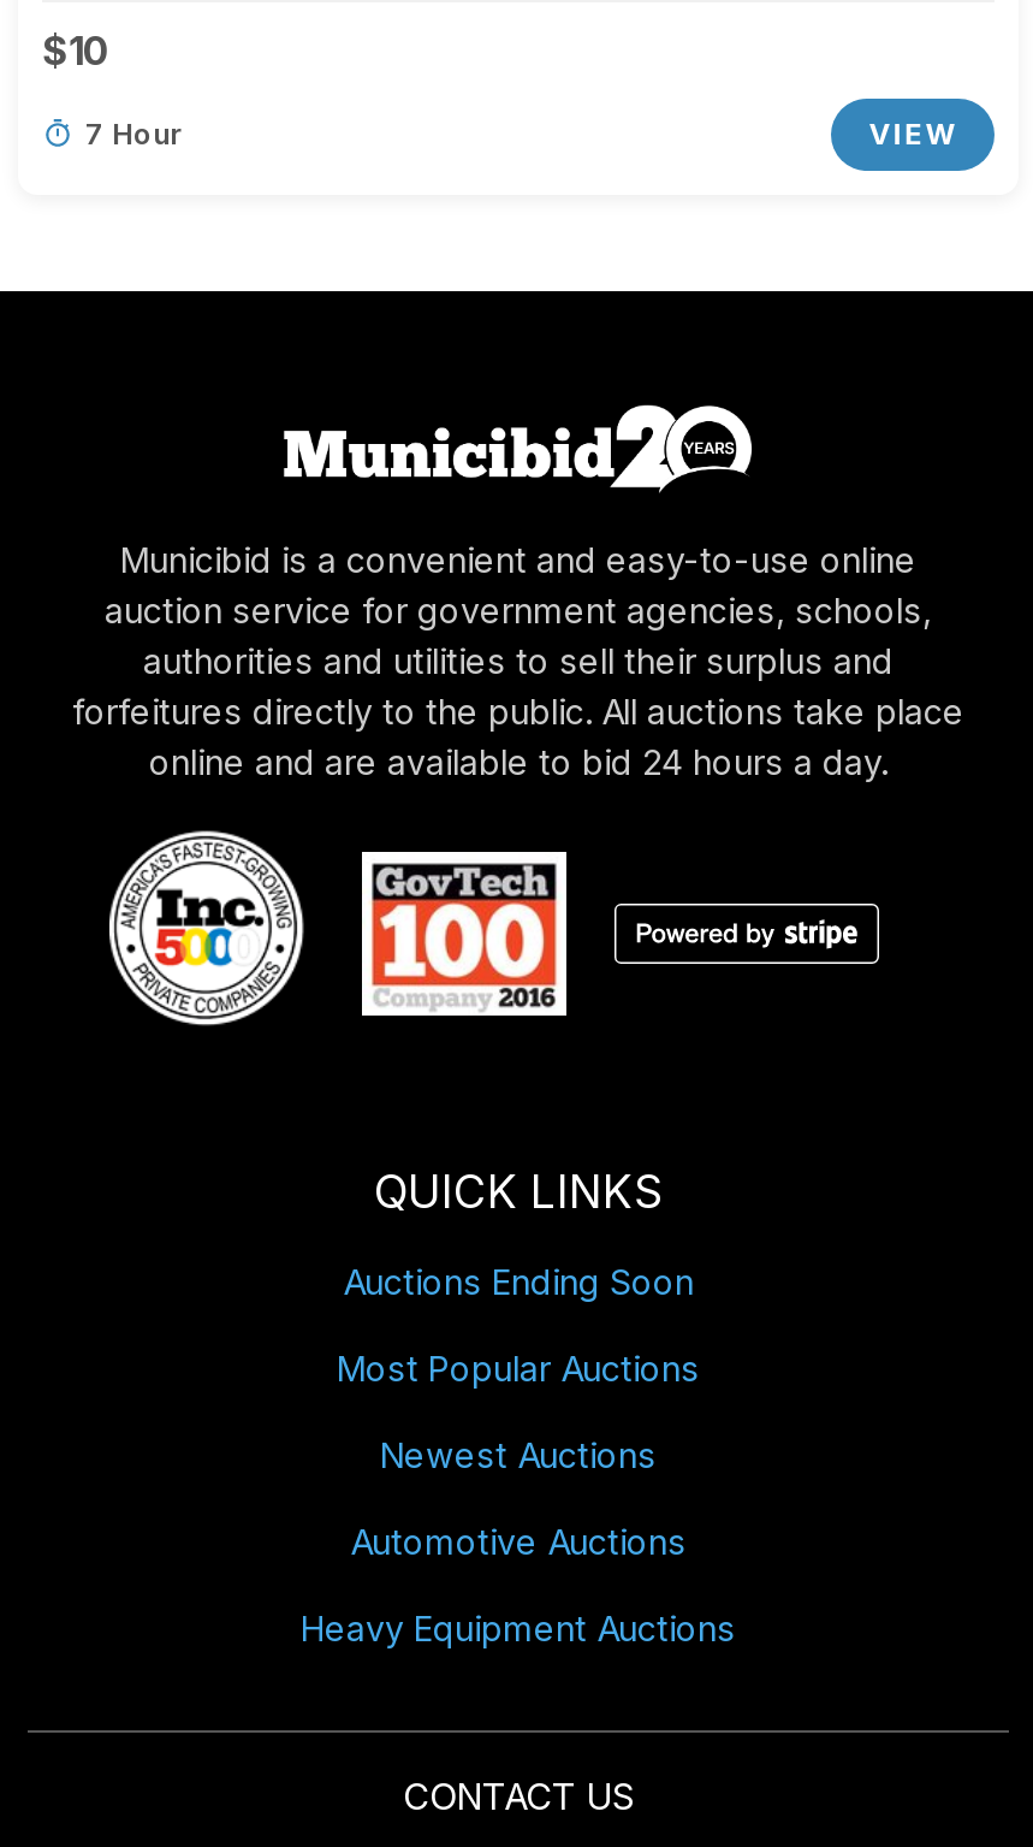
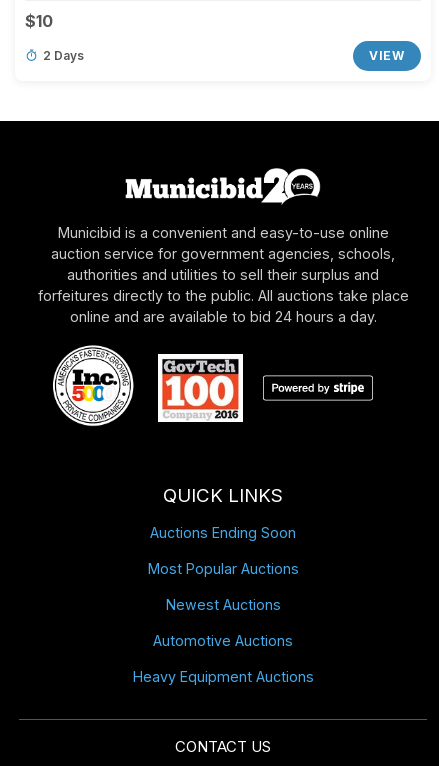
[85,116,182,152] 7 Hour -> [43,48,84,63] 2 Days

